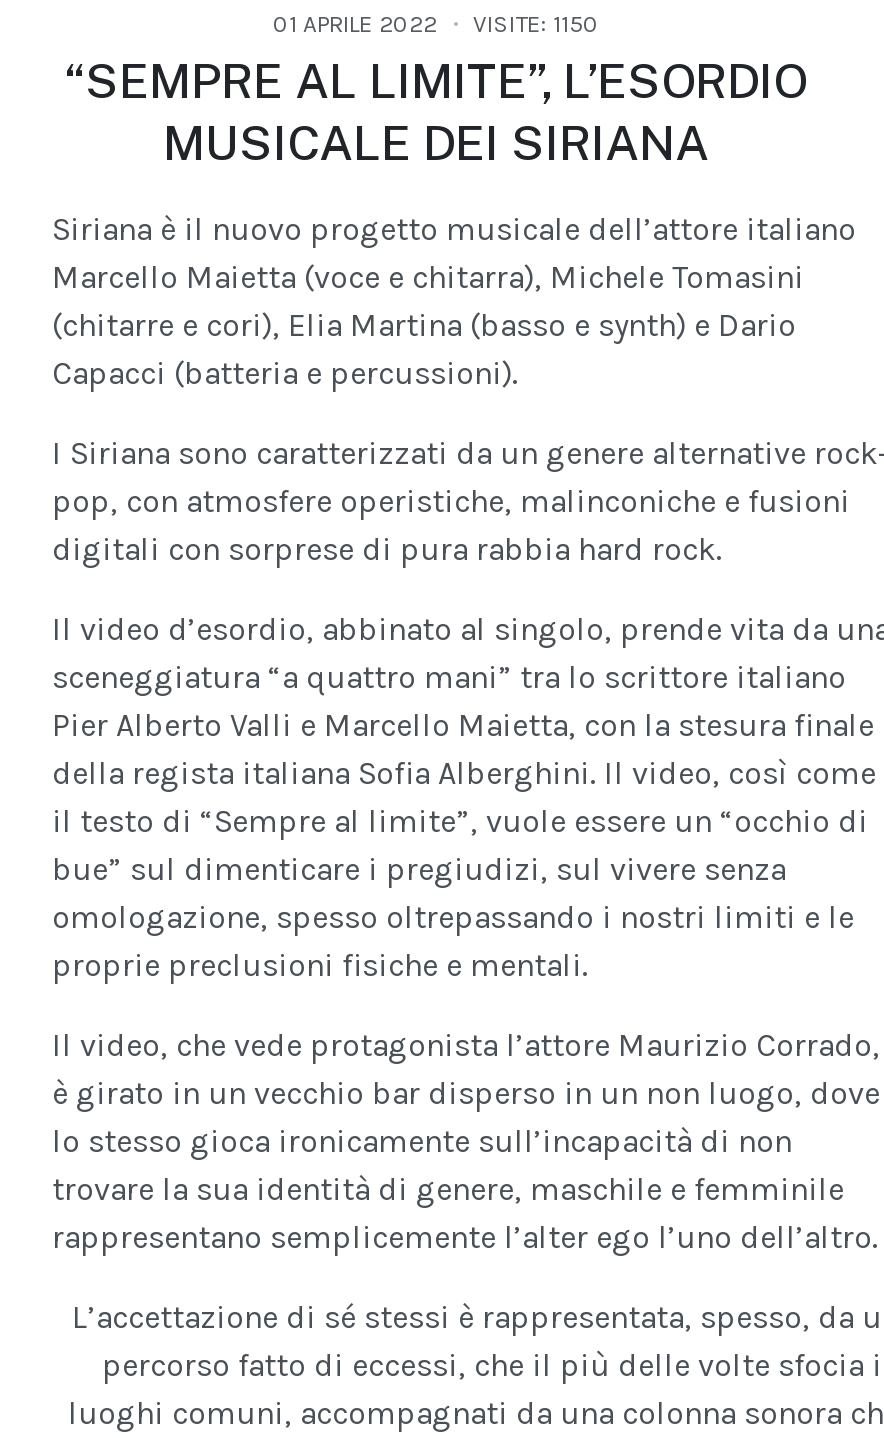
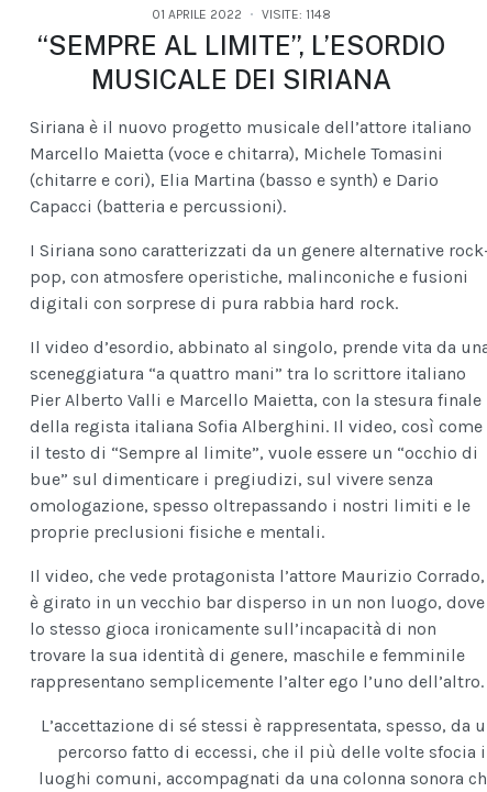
[273,11,599,39] 01 APRILE 2022 VISITE: 1150 -> [151,7,330,22] 01 APRILE 2022 VISITE: 1148

